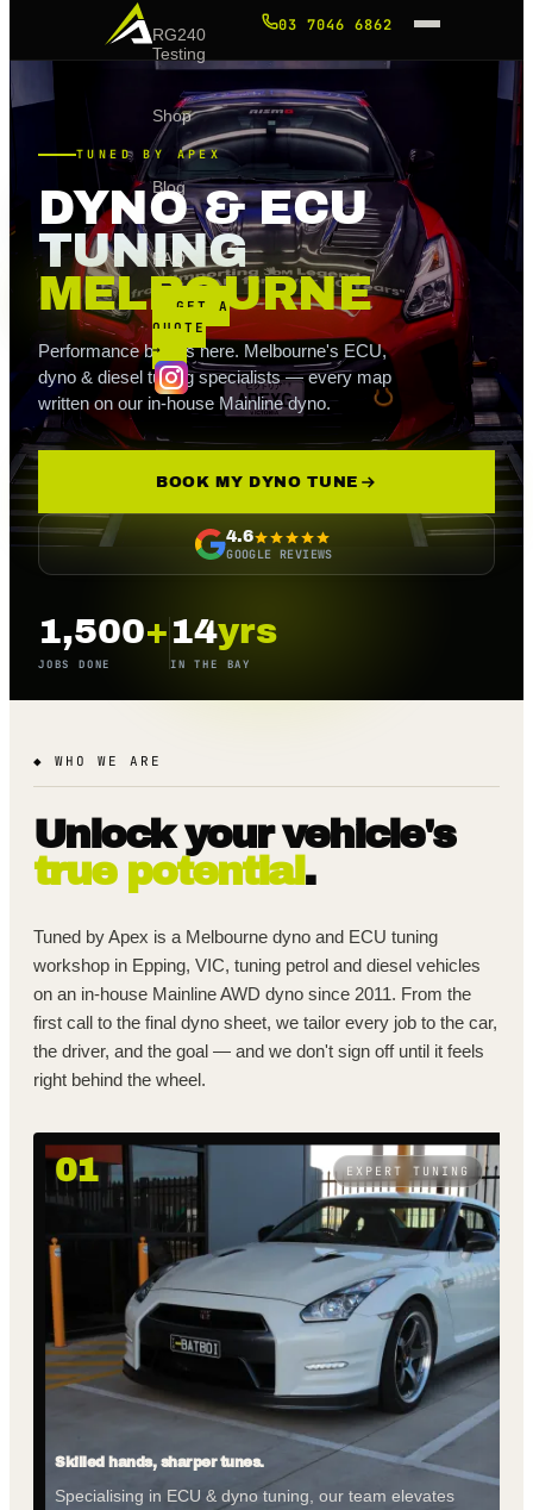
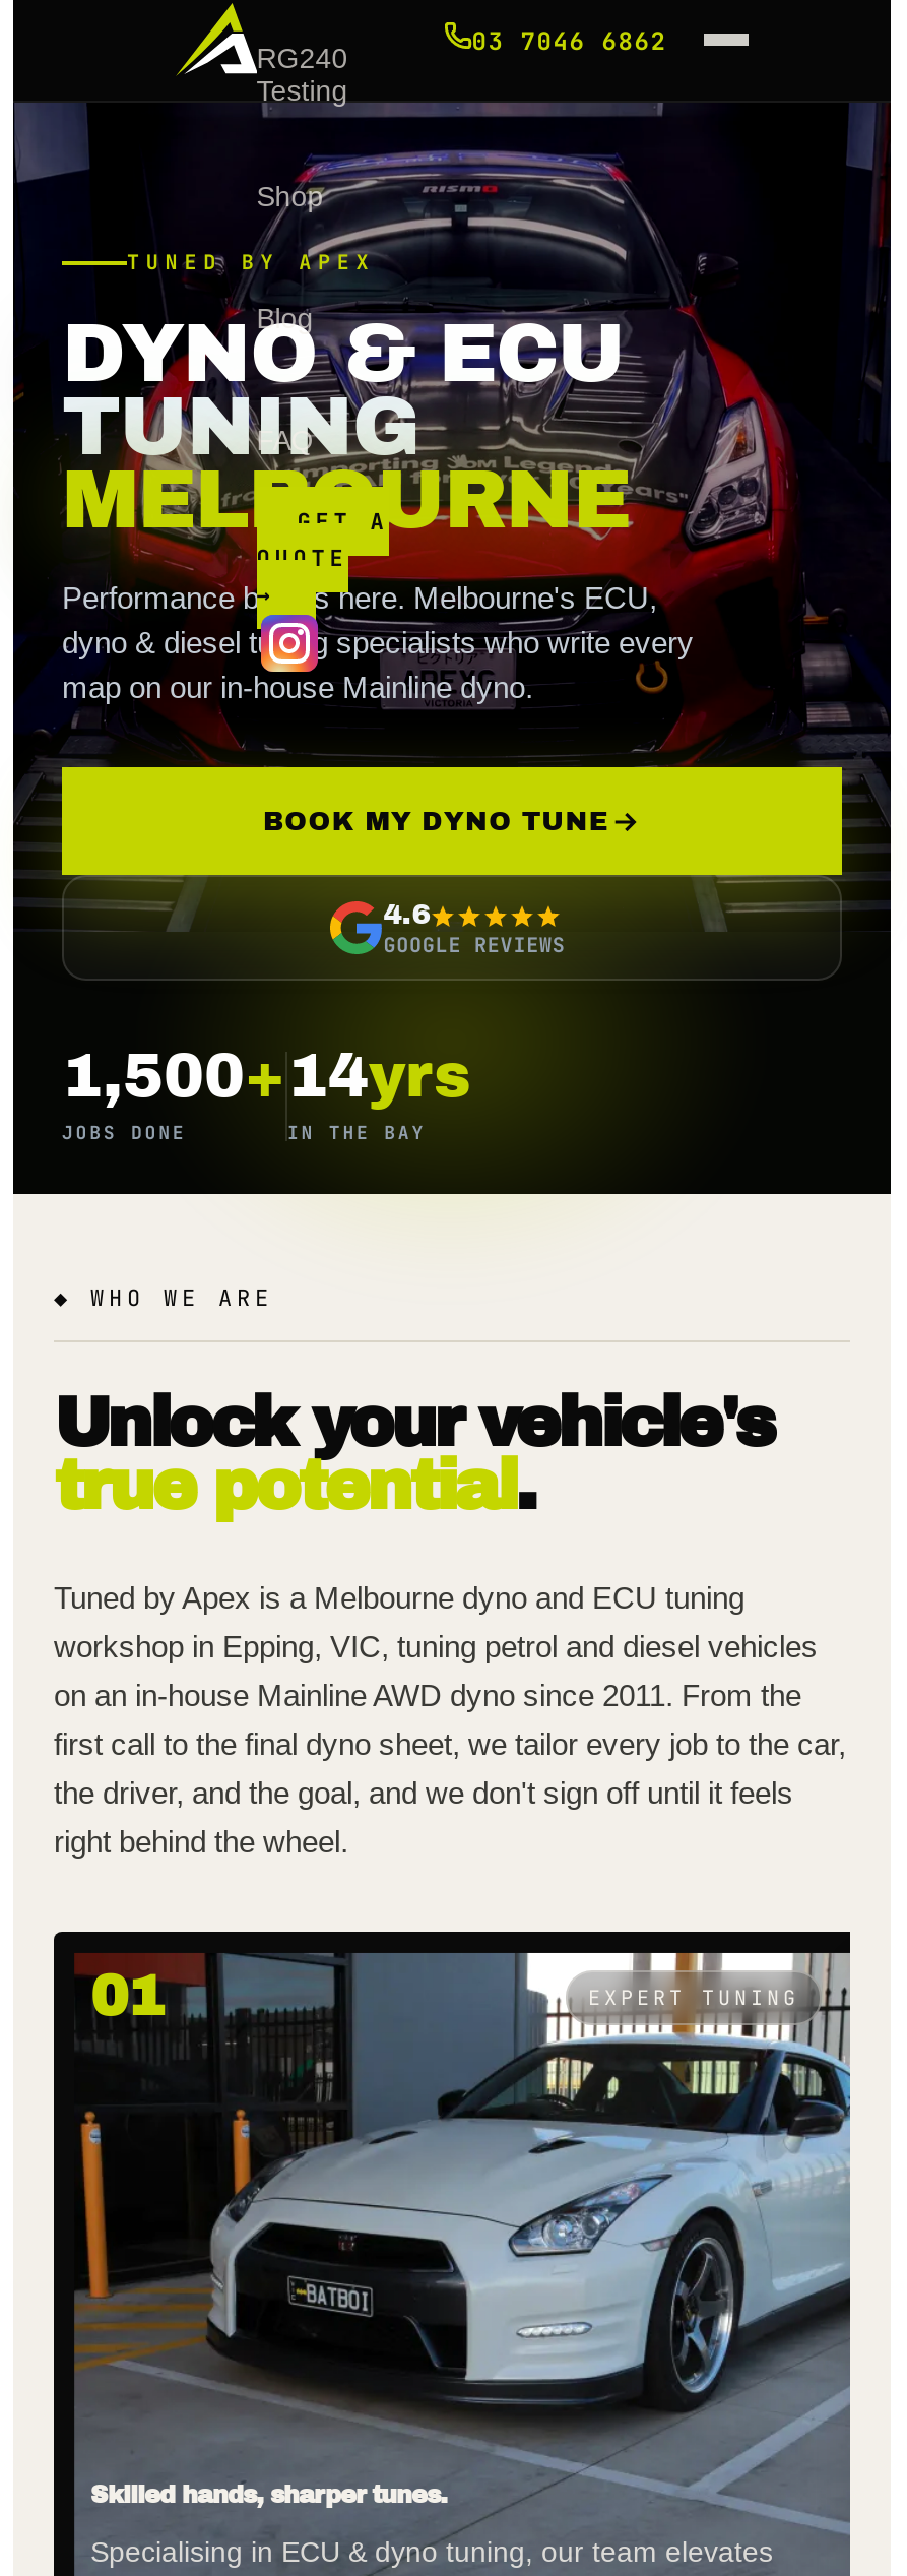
[38,367,391,387] dyno & diesel tuning specialists — every map -> [62,625,694,659] dyno & diesel tuning specialists who write every
[38,393,331,413] written on our in-house Mainline dyno. -> [62,670,533,704] map on our in-house Mainline dyno.
[33,1041,484,1061] the driver, and the goal — and we don't sign off until it feels -> [54,1775,793,1810] the driver, and the goal, and we don't sign off until it feels

